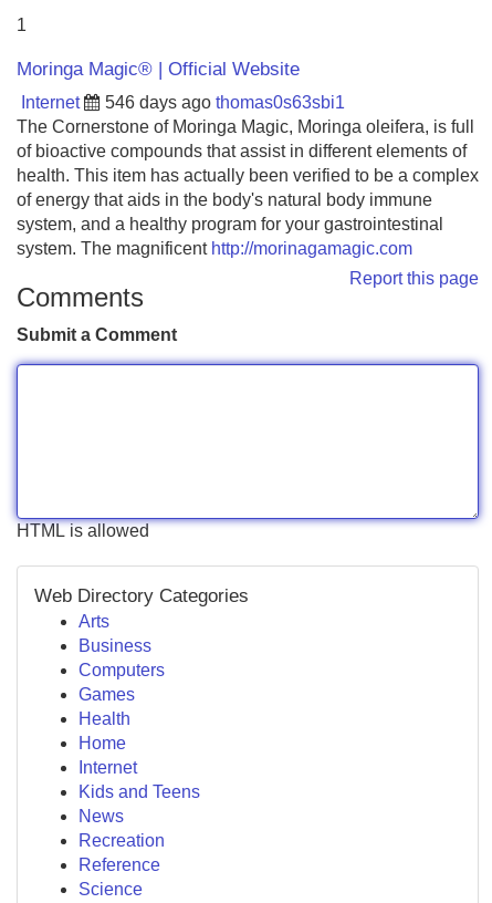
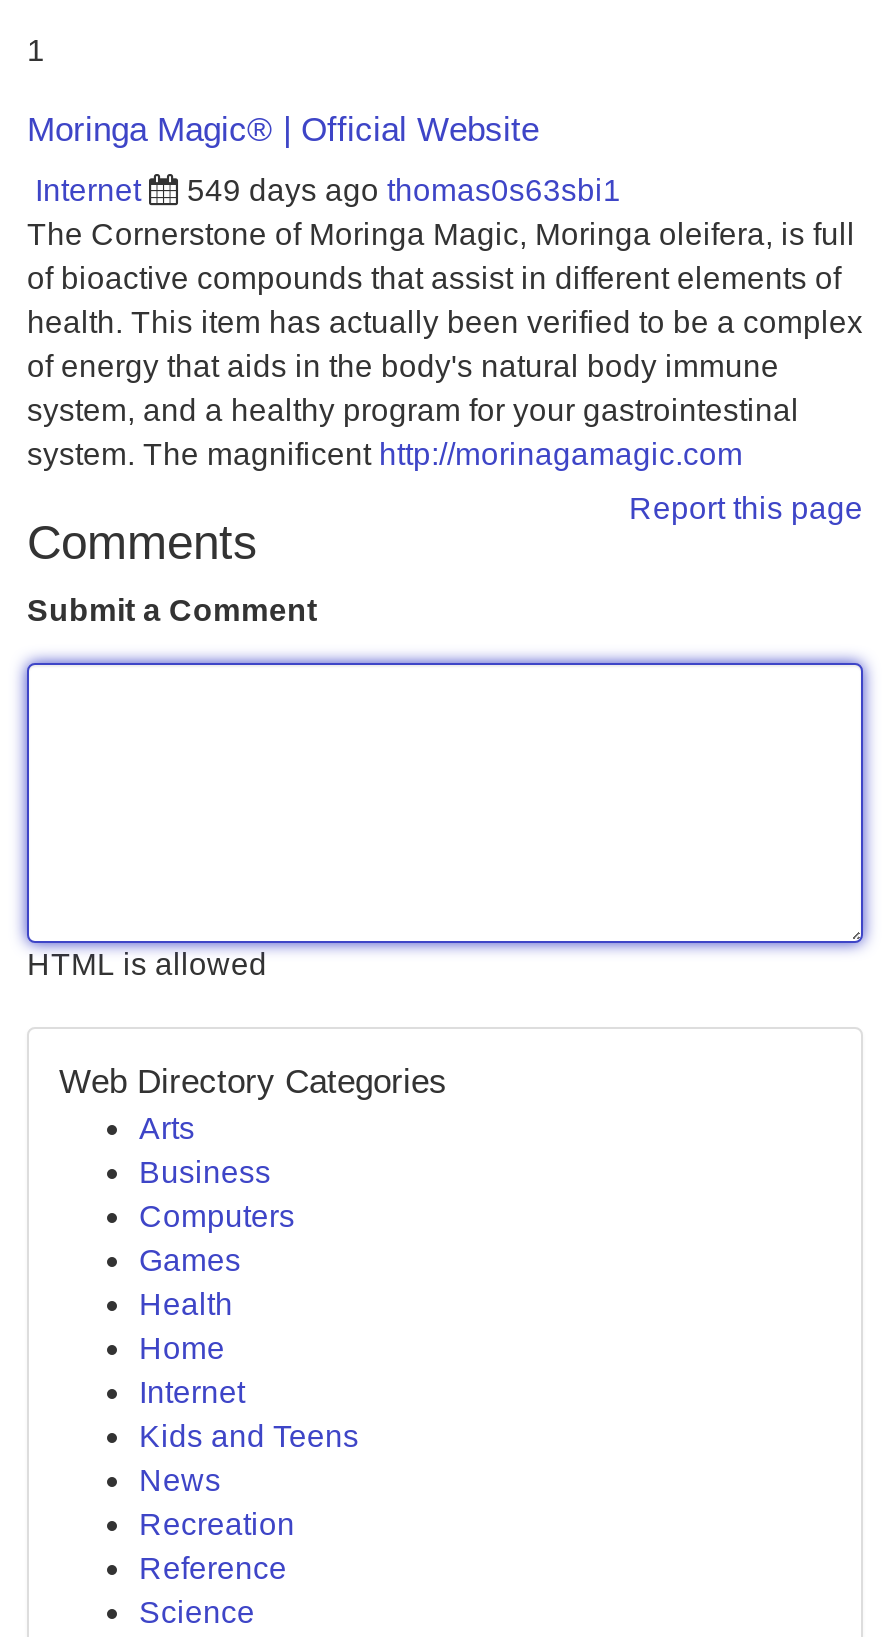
[105,93,345,112] 546 days ago thomas0s63sbi1 -> [187,173,621,207] 549 days ago thomas0s63sbi1

